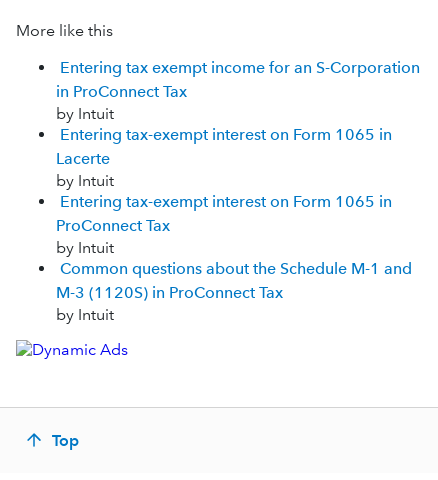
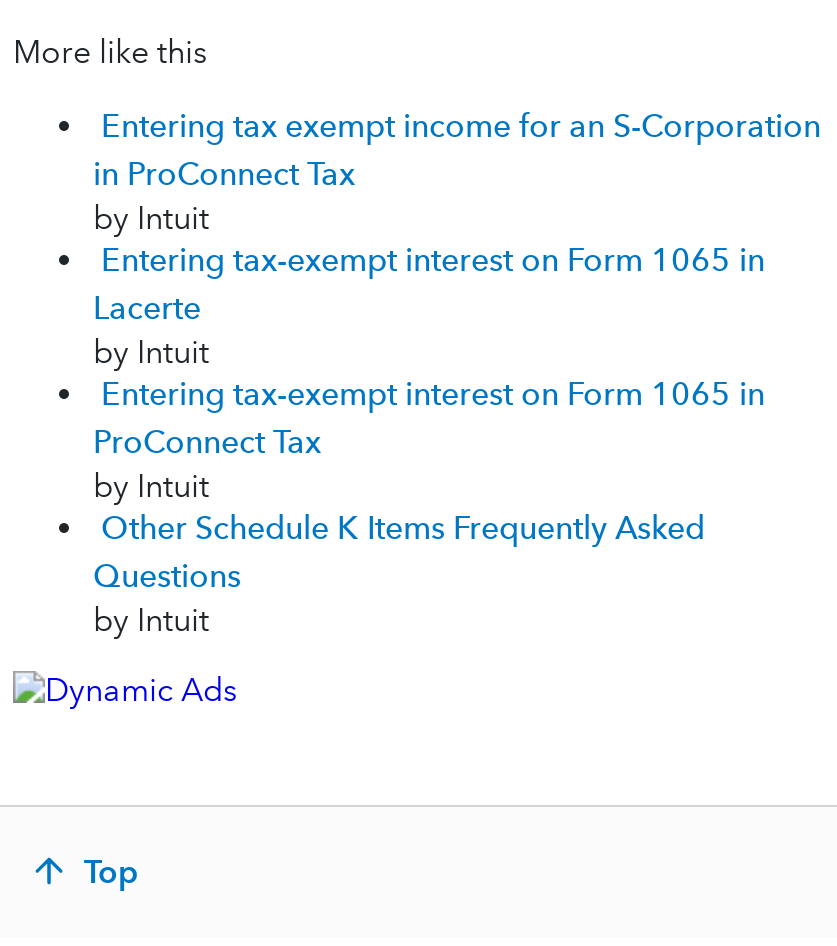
[56,258,412,301] Common questions about the Schedule M-1 and | M-3 (1120S) in ProConnect Tax -> [93,508,705,594] Other Schedule K Items Frequently Asked | Questions

